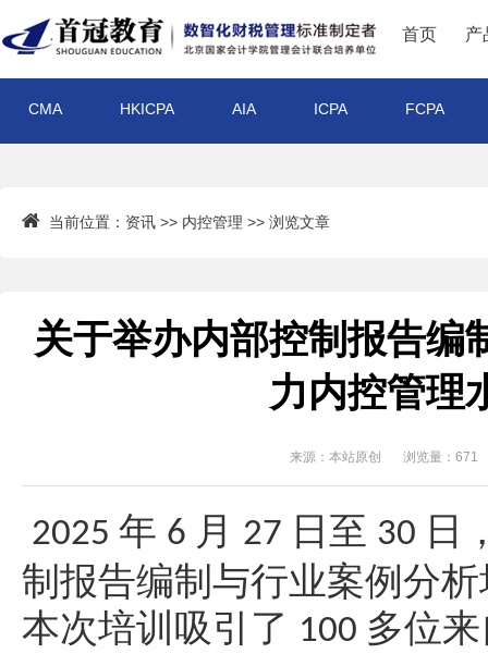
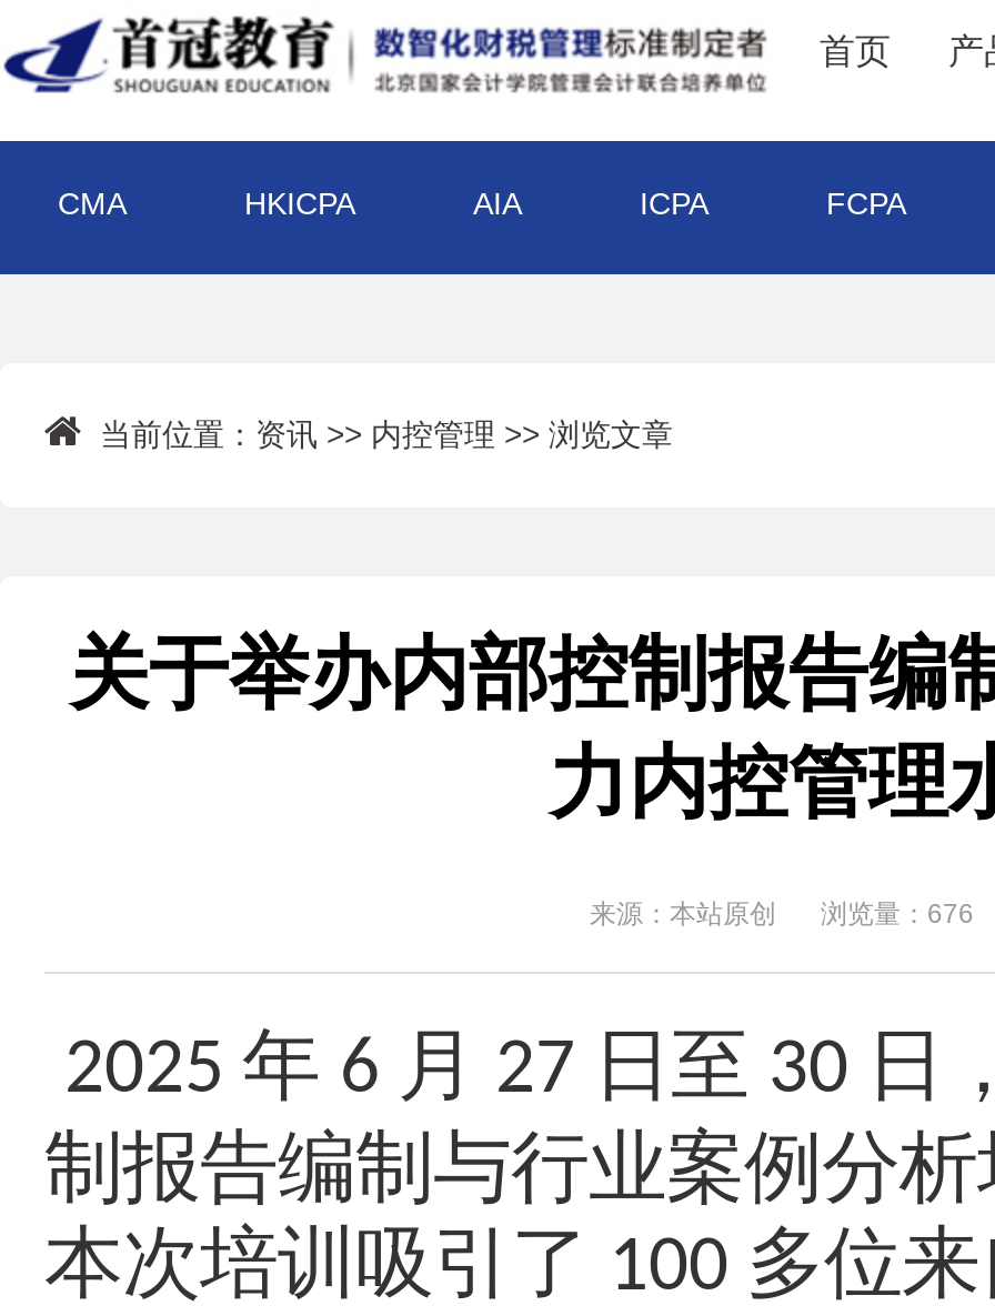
[289,449,478,465] 来源：本站原创 浏览量：671 -> [590,898,974,930] 来源：本站原创 浏览量：676

